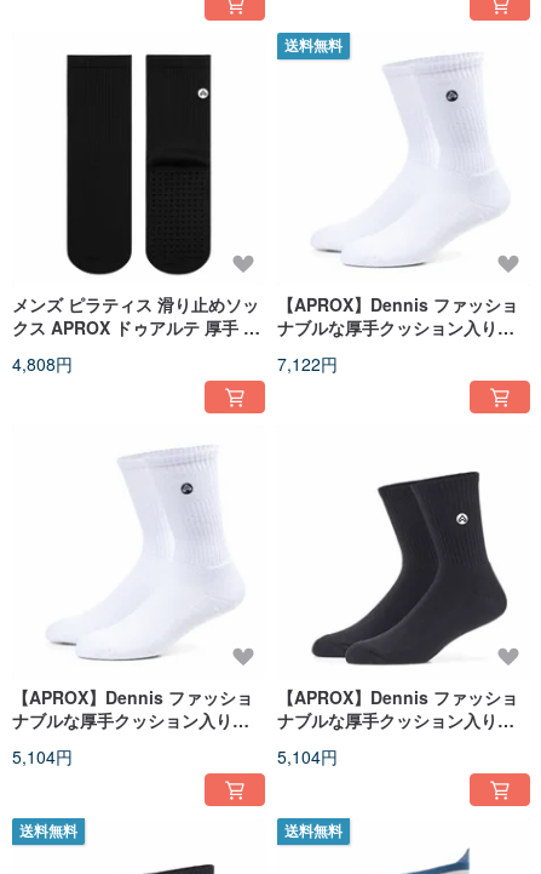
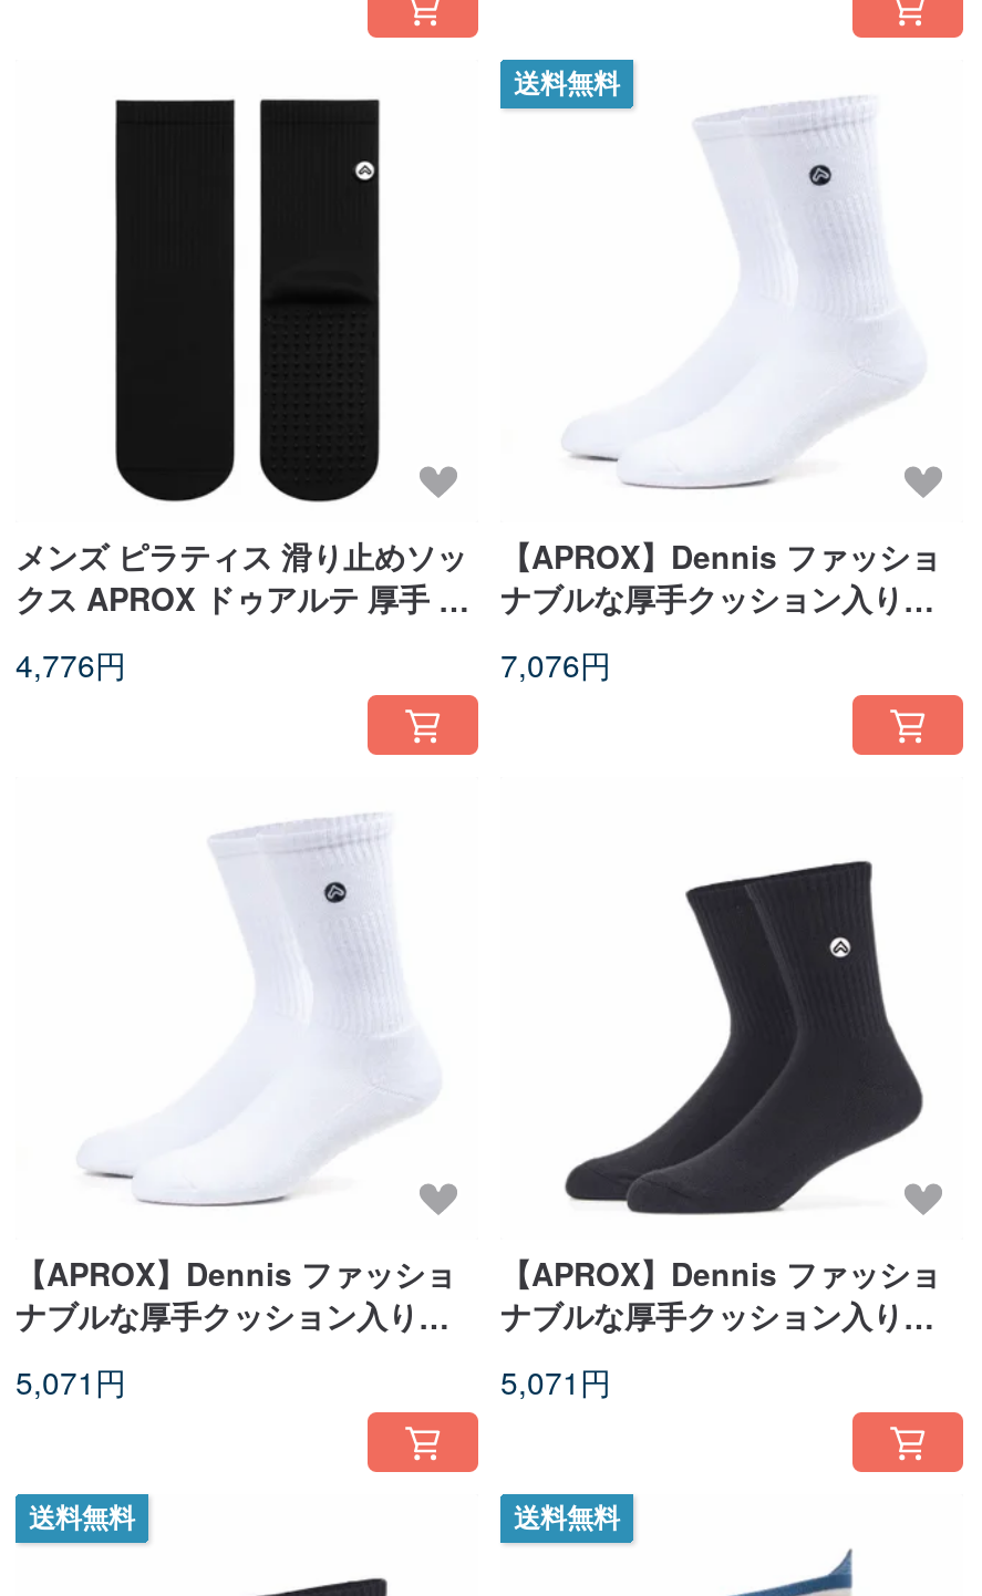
[12,352,73,376] 4,808円 -> [15,643,126,687] 4,776円
[277,352,338,376] 7,122円 -> [500,643,611,687] 7,076円
[12,745,73,769] 5,104円 -> [15,1360,126,1405] 5,071円
[277,745,338,769] 5,104円 -> [500,1360,611,1405] 5,071円

